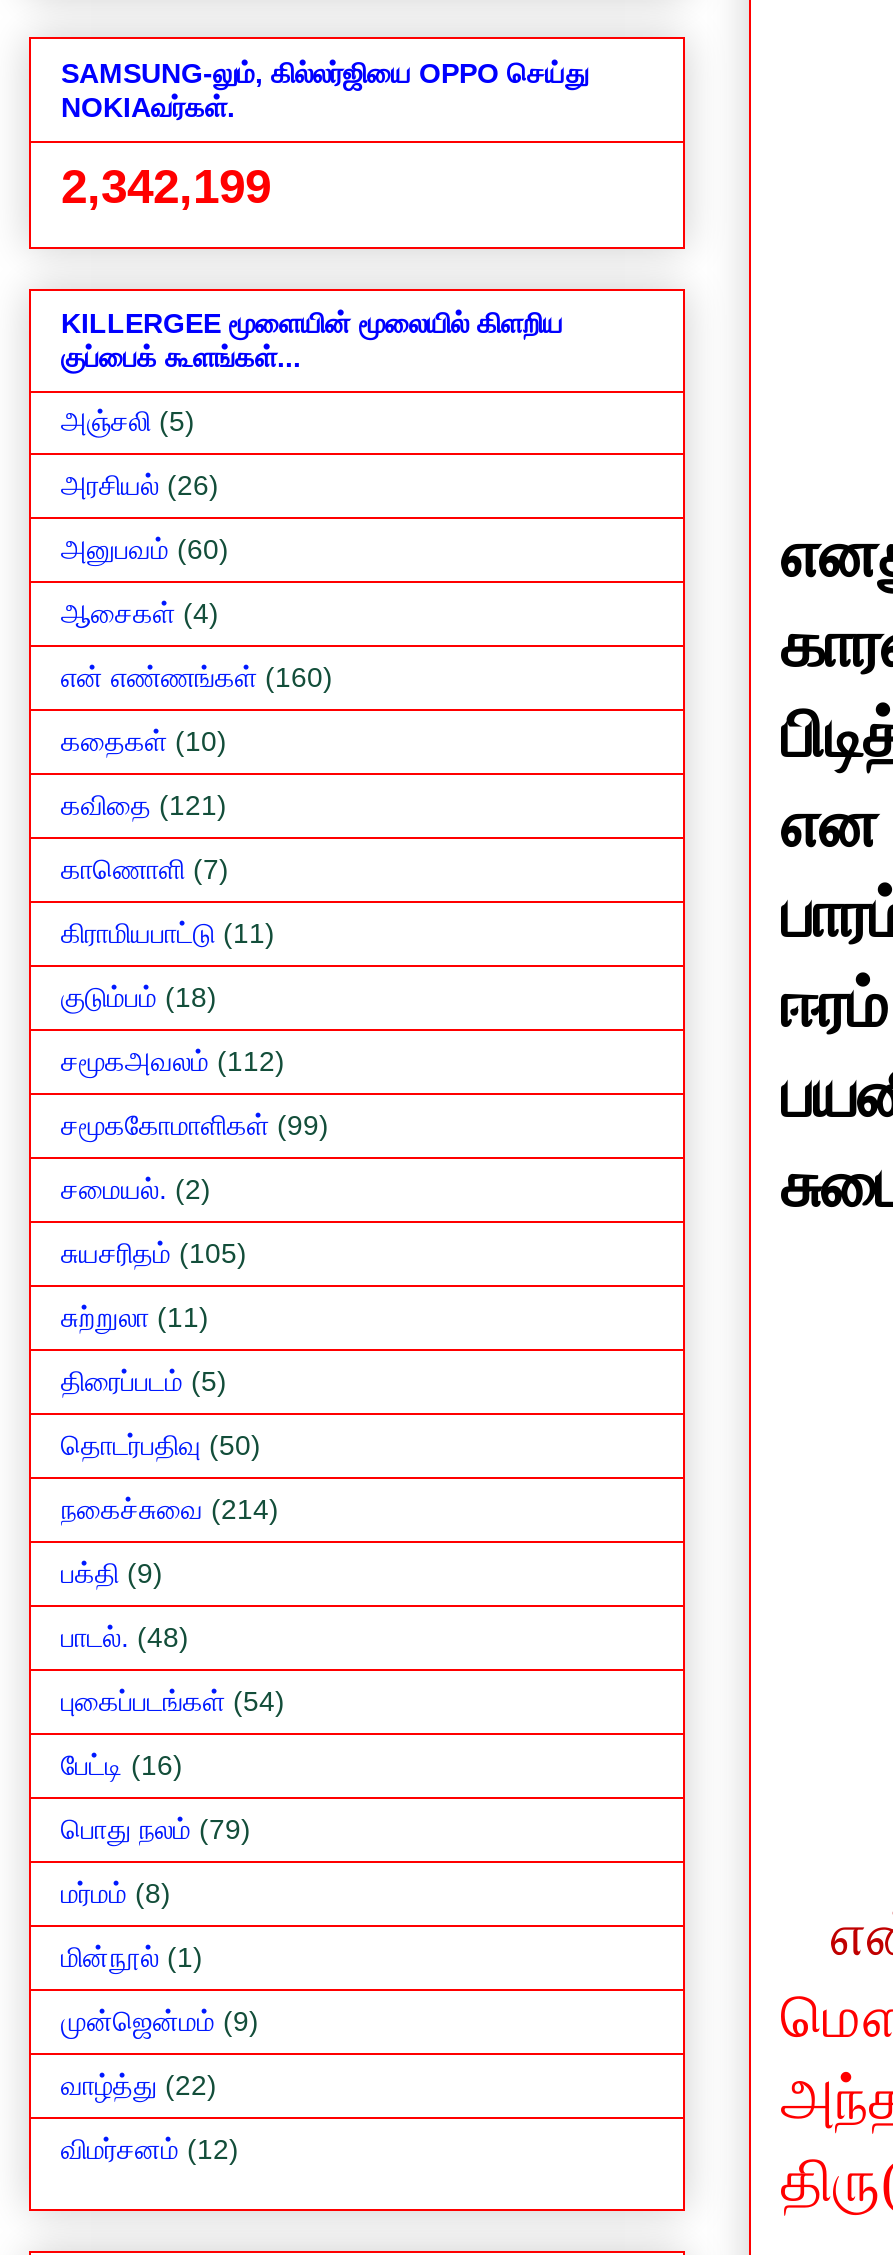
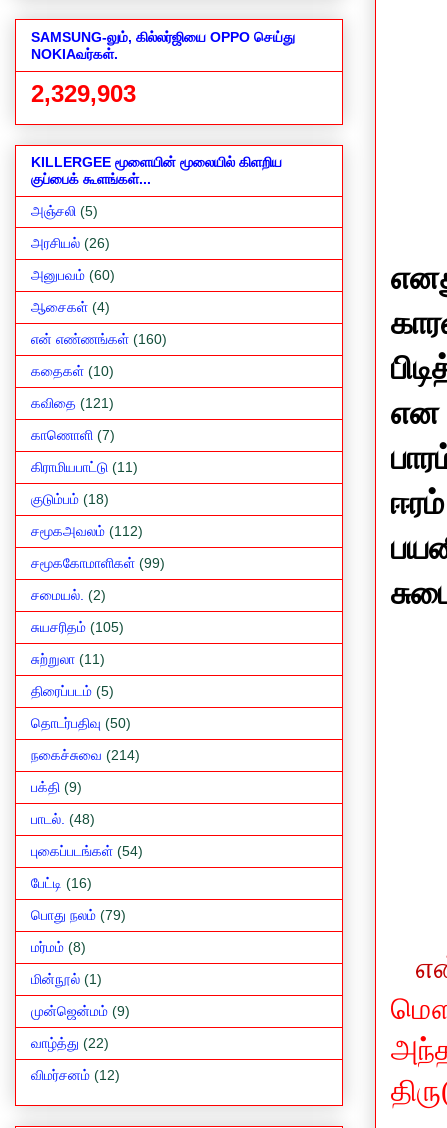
[61,158,271,212] 2,342,199 -> [31,80,136,107] 2,329,903

